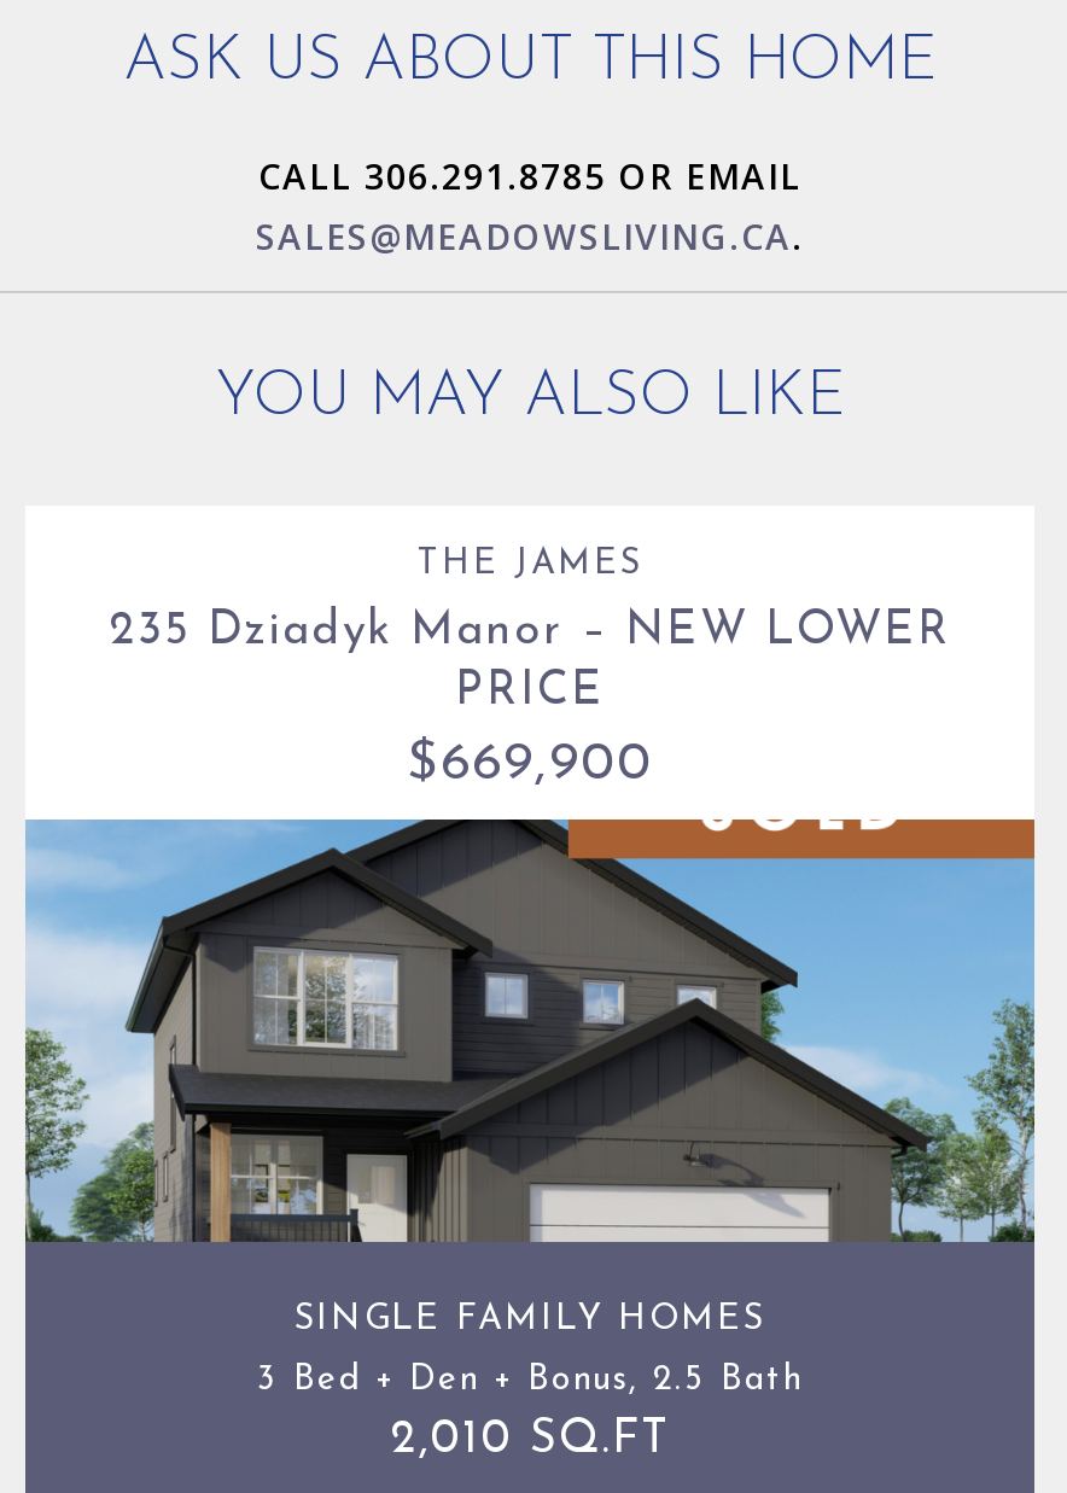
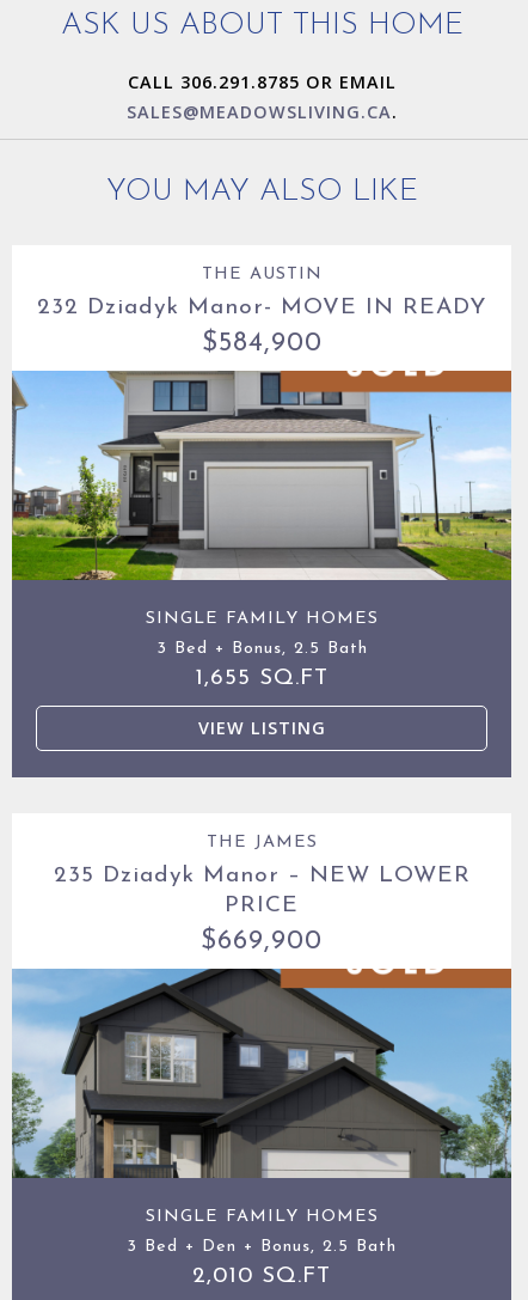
none -> [11,370,512,739] [image] | SINGLE FAMILY HOMES | 3 Bed + Bonus, 2.5 Bath | 1,655 SQ.FT | VIEW LISTING
none -> [36,266,487,358] THE AUSTIN | 232 Dziadyk Manor- MOVE IN READY | $584,900

